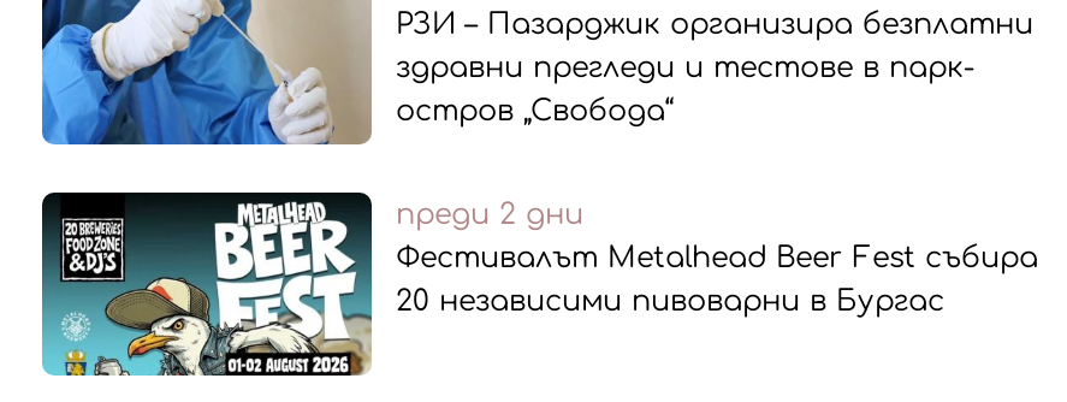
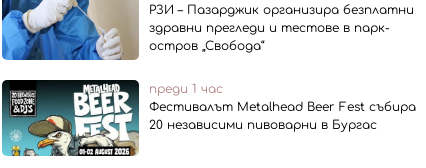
[396,197,583,230] преди 2 дни -> [149,82,223,96] преди 1 час

